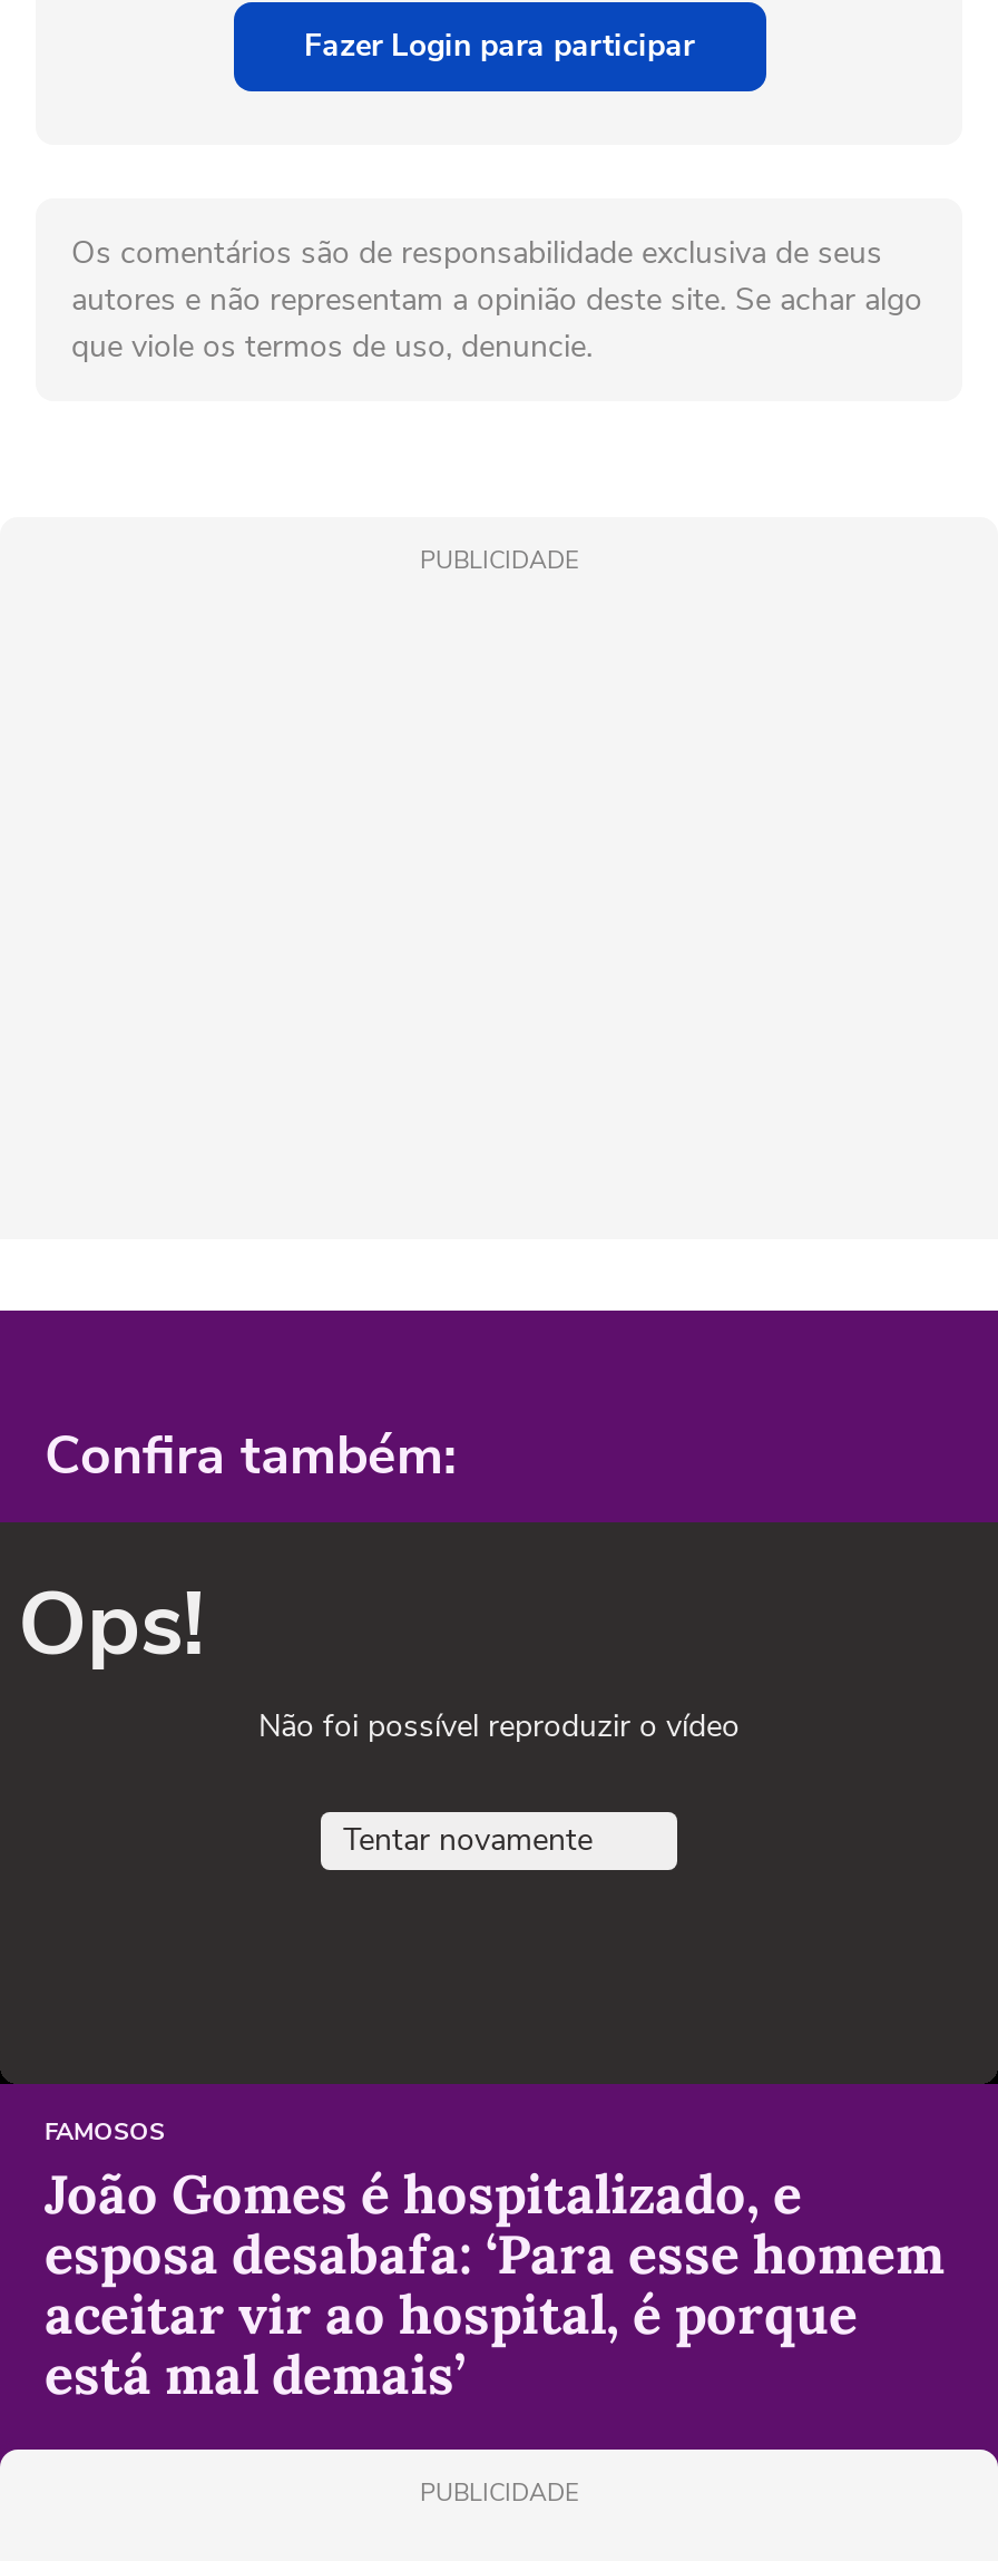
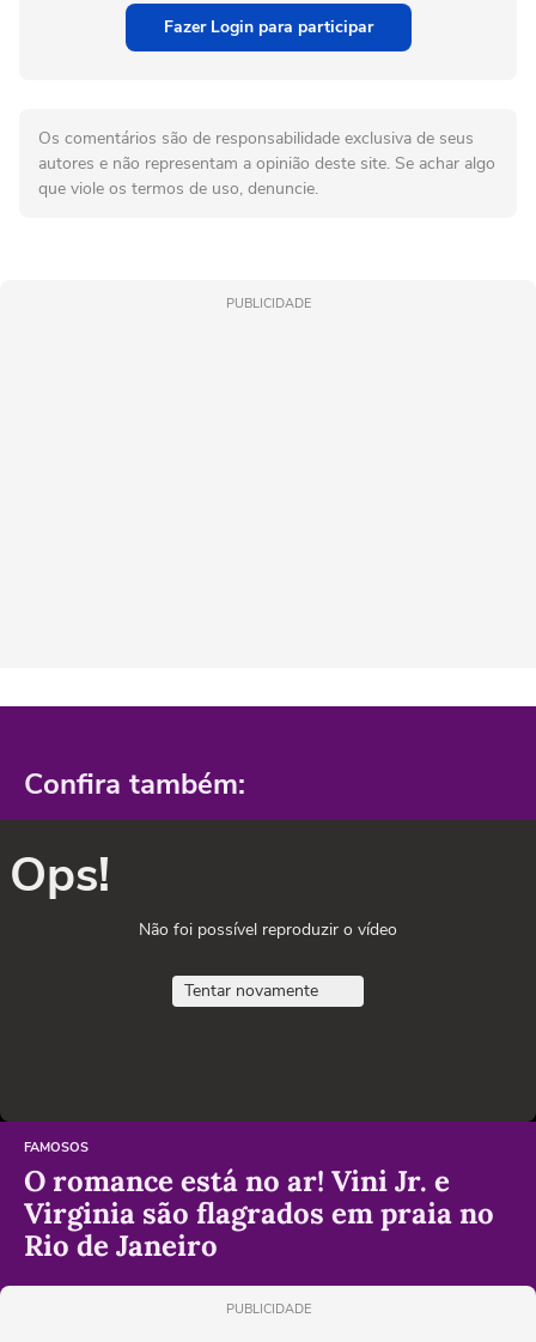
[45,2160,945,2410] João Gomes é hospitalizado, e | esposa desabafa: ‘Para esse homem | aceitar vir ao hospital, é porque | está mal demais’ -> [24,1162,494,1264] O romance está no ar! Vini Jr. e | Virginia são flagrados em praia no | Rio de Janeiro

